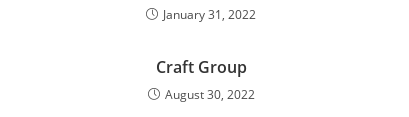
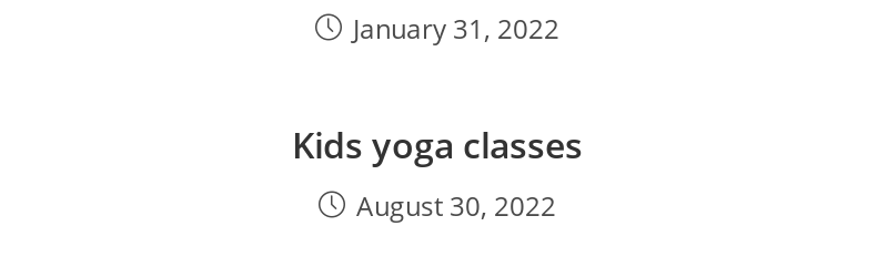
[155,56,246,78] Craft Group -> [292,122,583,171] Kids yoga classes

